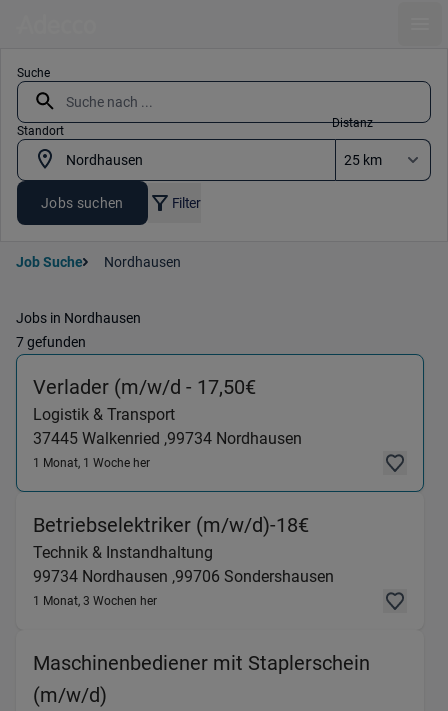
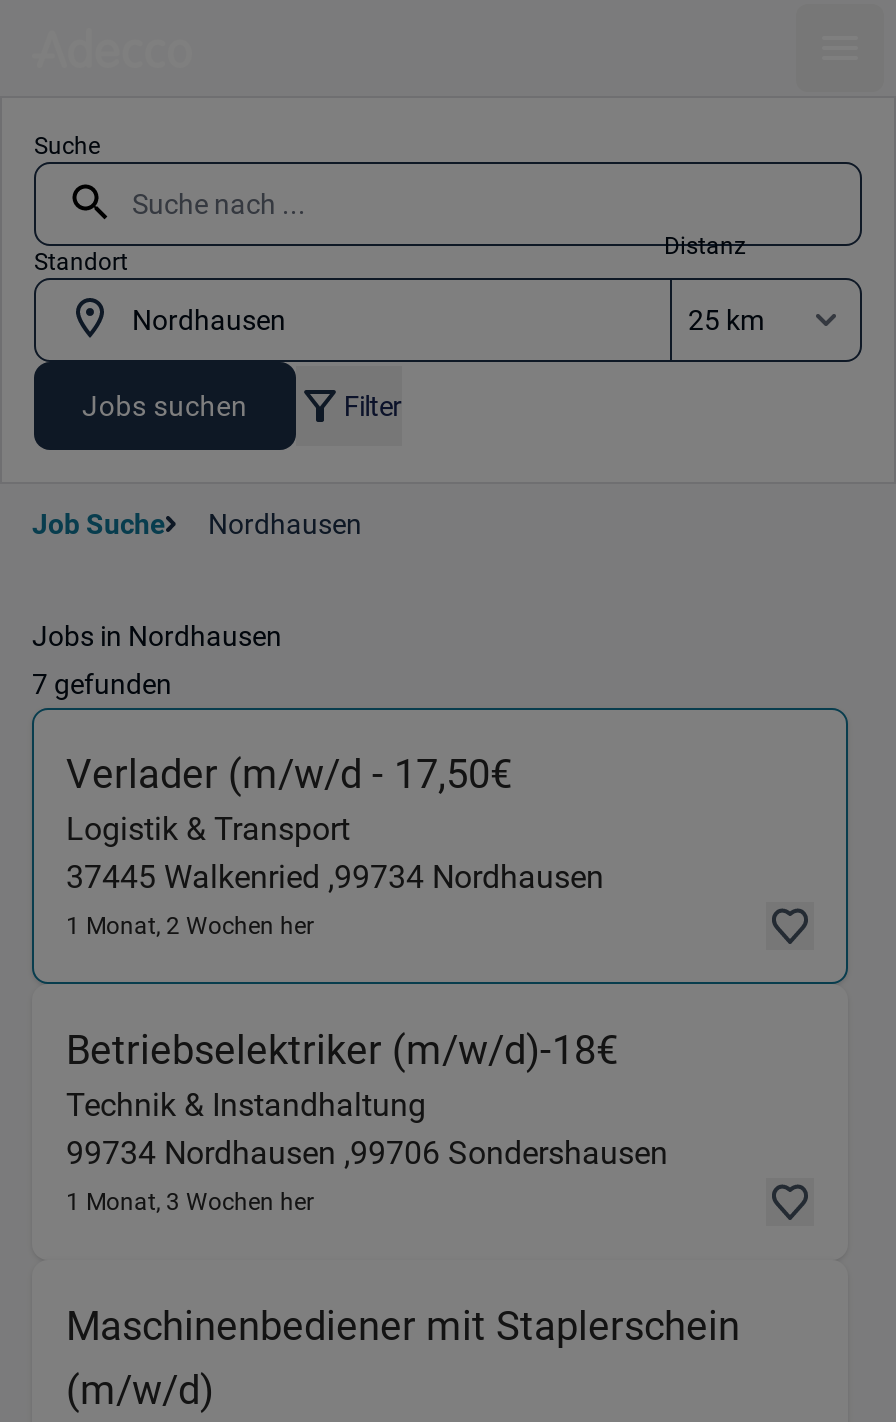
[33,456,150,470] 1 Monat, 1 Woche her -> [66,912,314,940] 1 Monat, 2 Wochen her

